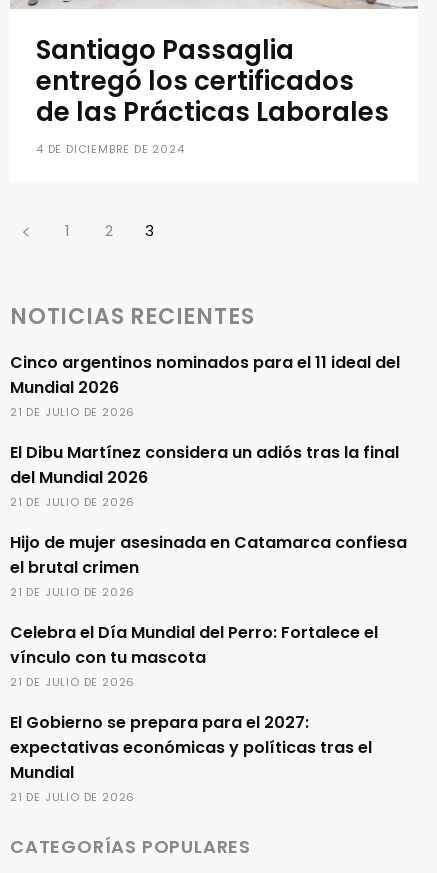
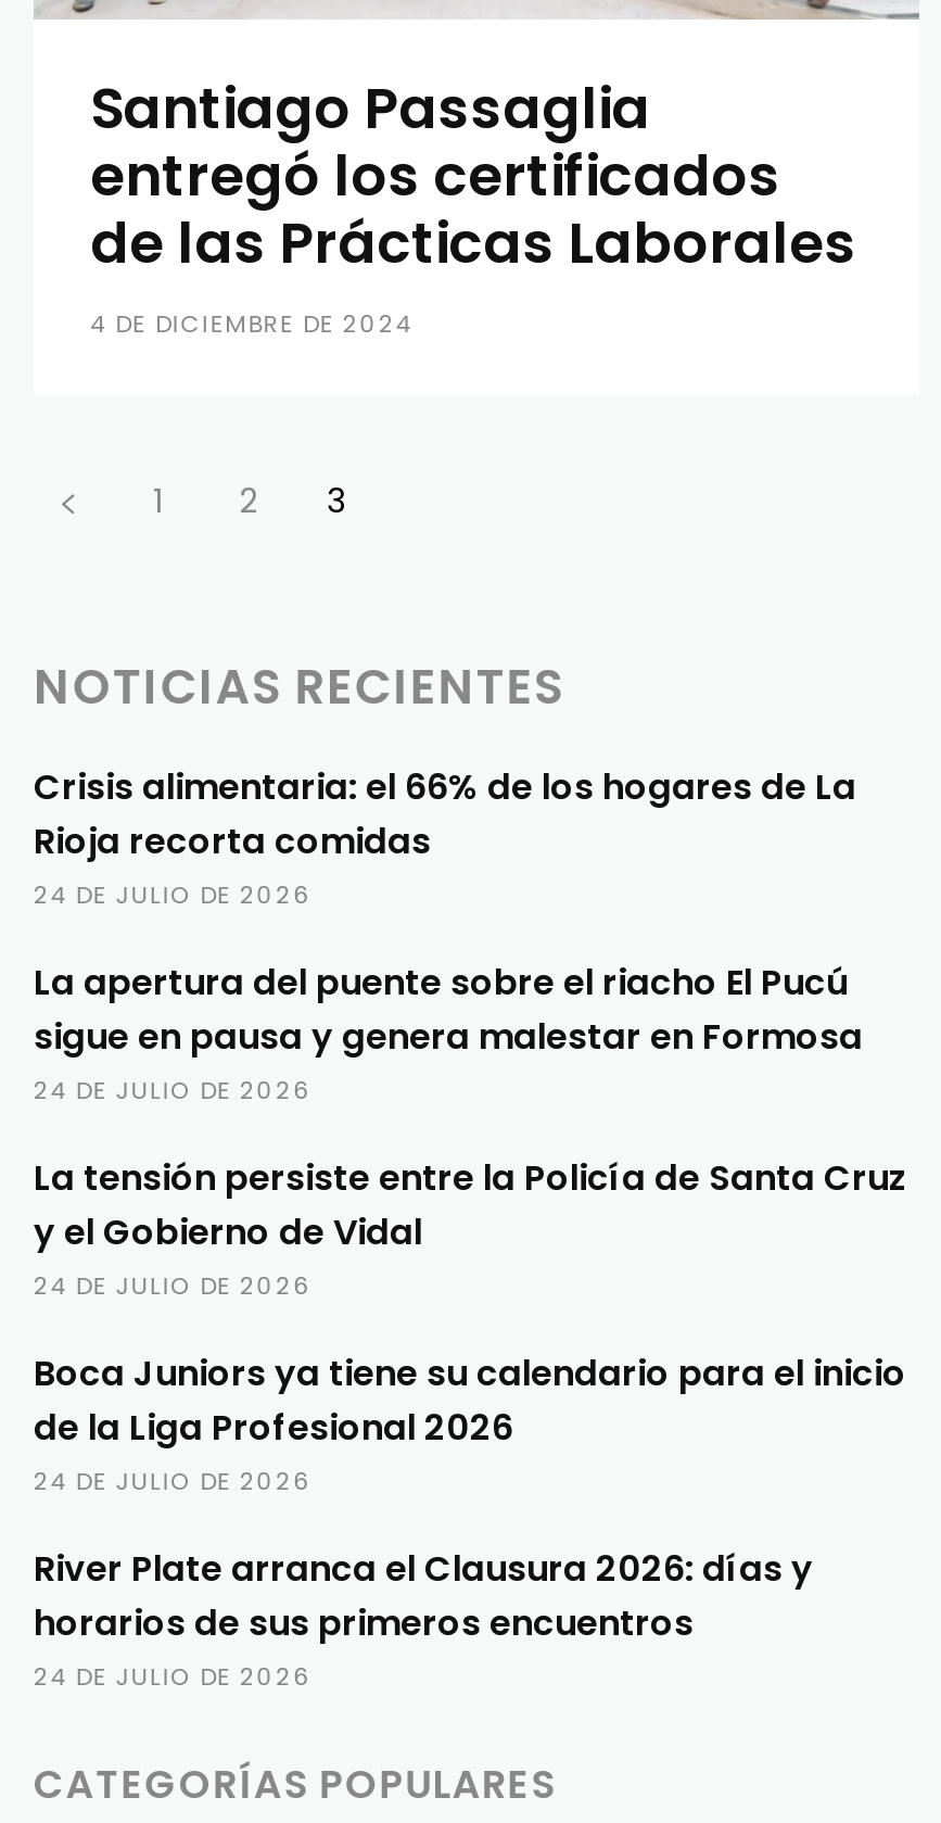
[10,351,400,420] Cinco argentinos nominados para el 11 ideal del | Mundial 2026 | 21 DE JULIO DE 2026 -> [34,762,856,912] Crisis alimentaria: el 66% de los hogares de La | Rioja recorta comidas | 24 DE JULIO DE 2026
[10,441,399,510] El Dibu Martínez considera un adiós tras la final | del Mundial 2026 | 21 DE JULIO DE 2026 -> [34,958,863,1107] La apertura del puente sobre el riacho El Pucú | sigue en pausa y genera malestar en Formosa | 24 DE JULIO DE 2026
[10,531,407,600] Hijo de mujer asesinada en Catamarca confiesa | el brutal crimen | 21 DE JULIO DE 2026 -> [34,1153,908,1303] La tensión persiste entre la Policía de Santa Cruz | y el Gobierno de Vidal | 24 DE JULIO DE 2026
[10,621,378,690] Celebra el Día Mundial del Perro: Fortalece el | vínculo con tu mascota | 21 DE JULIO DE 2026 -> [34,1349,906,1498] Boca Juniors ya tiene su calendario para el inicio | de la Liga Profesional 2026 | 24 DE JULIO DE 2026
[10,711,372,805] El Gobierno se prepara para el 2027: | expectativas económicas y políticas tras el | Mundial | 21 DE JULIO DE 2026 -> [34,1544,813,1694] River Plate arranca el Clausura 2026: días y | horarios de sus primeros encuentros | 24 DE JULIO DE 2026

